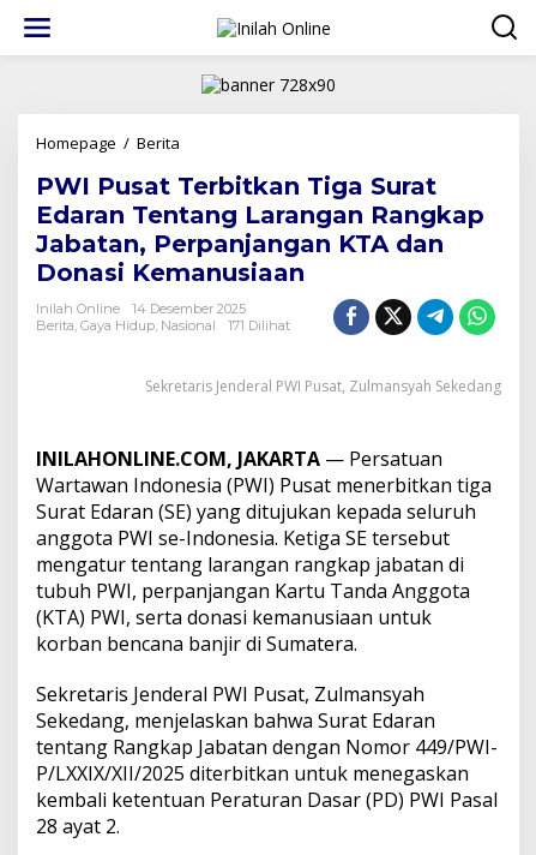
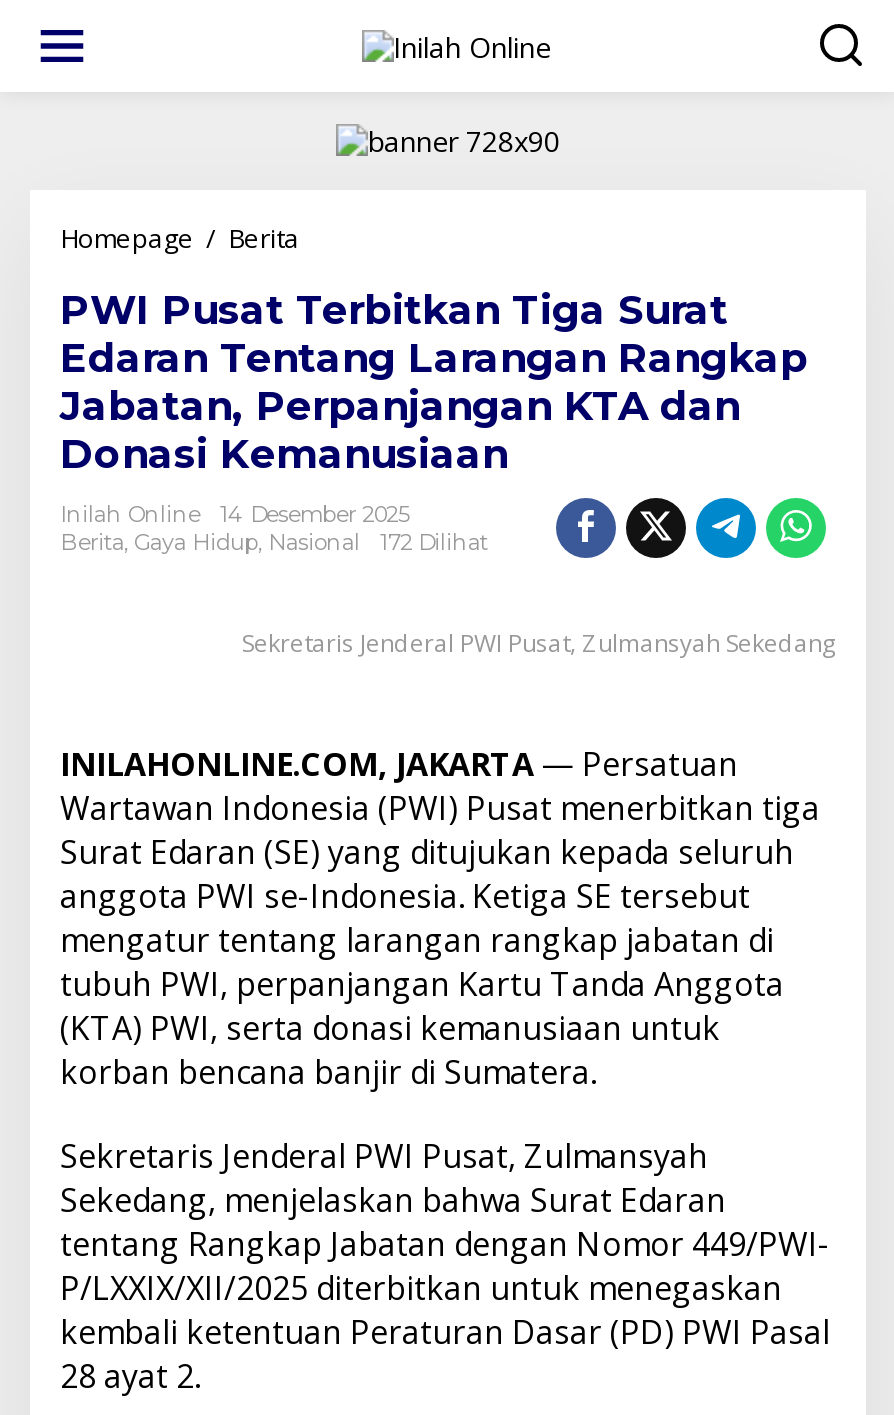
[228,317,290,334] 171 Dilihat -> [380,528,488,556] 172 Dilihat

